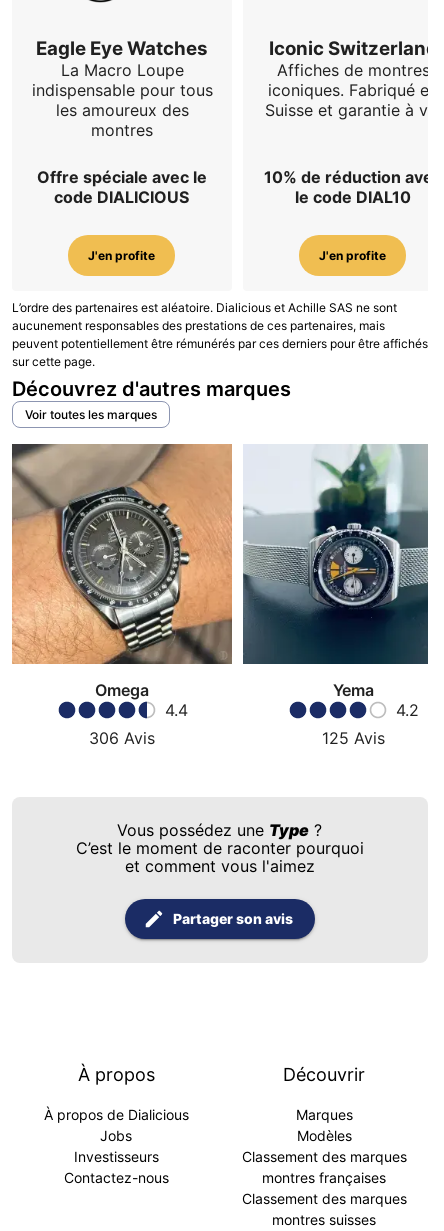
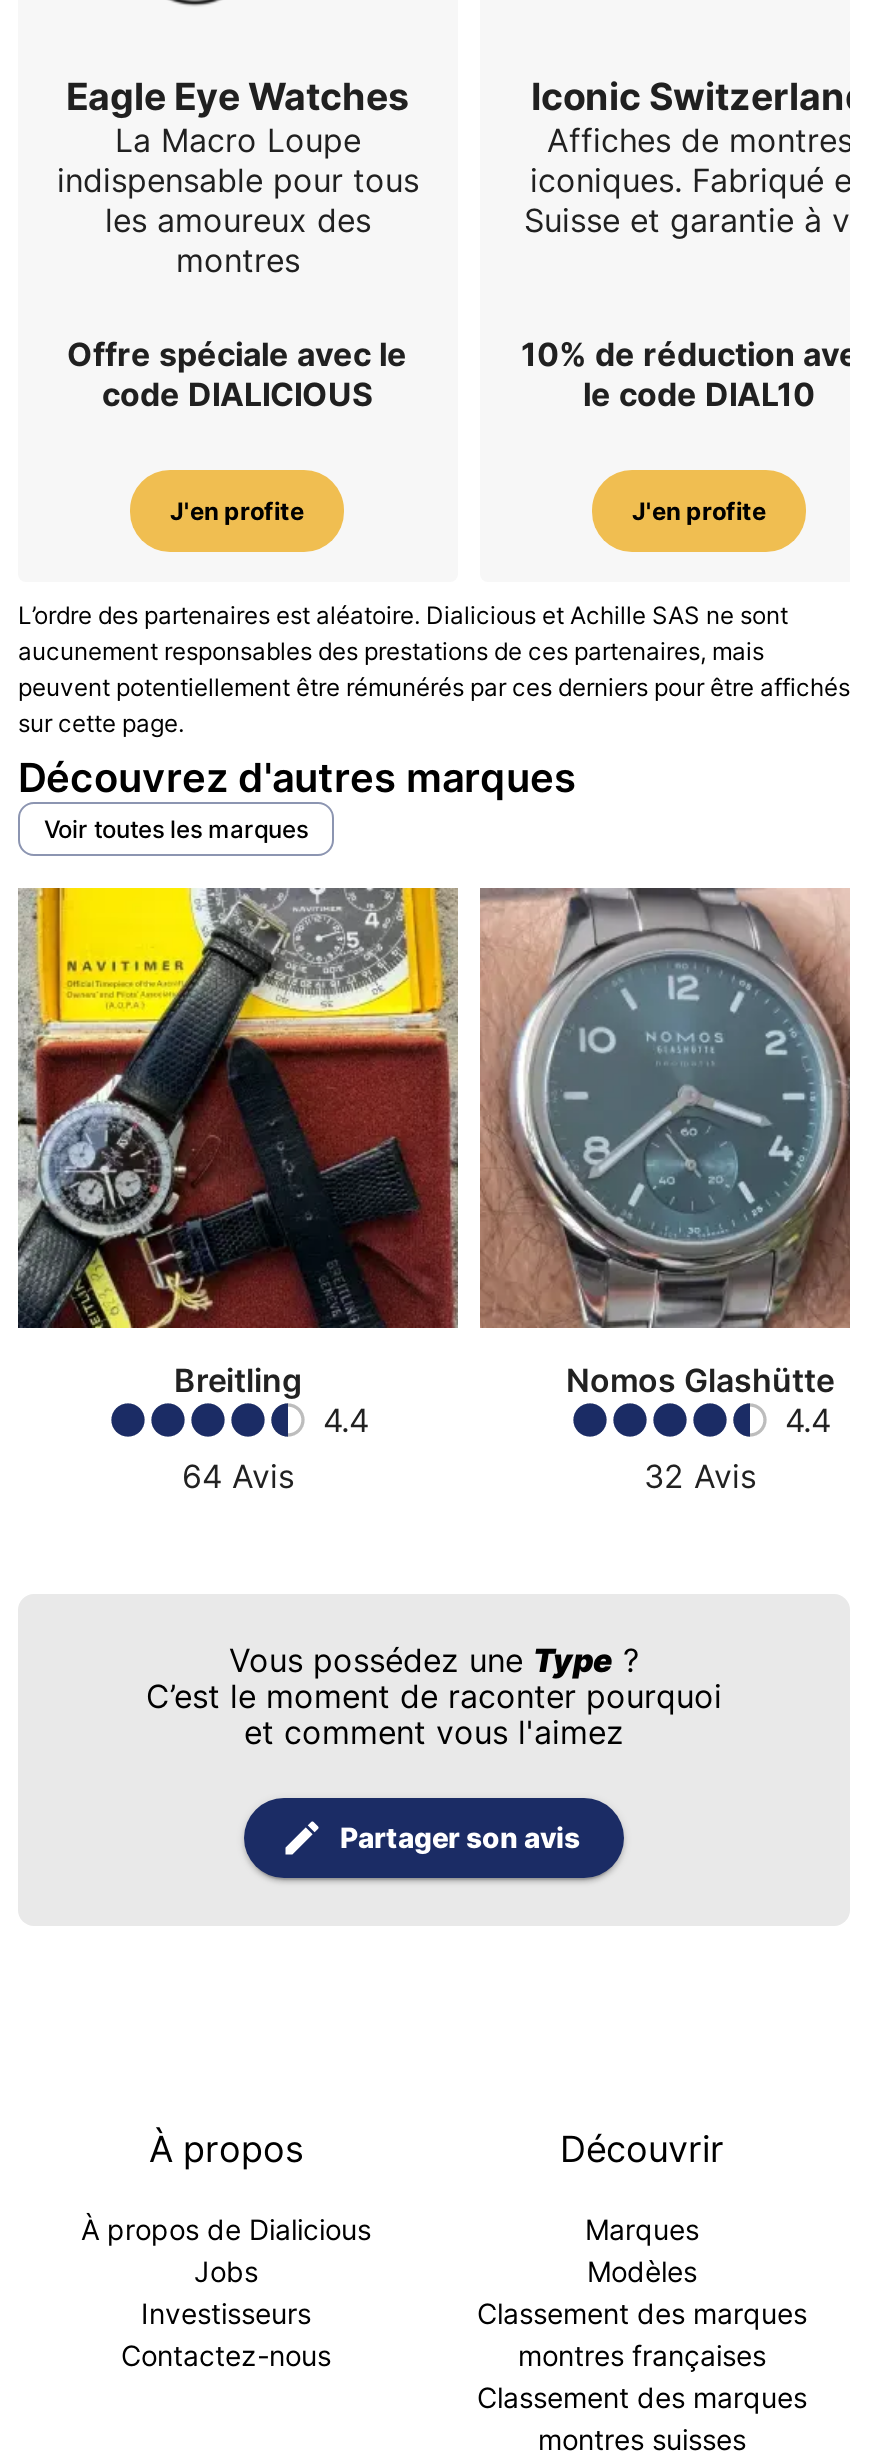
[11,443,233,700] [image] | Omega -> [16,886,460,1400] [image] | Breitling
[242,444,429,748] [image] | Yema | 4.2 | 125 Avis -> [478,886,852,1496] [image] | Nomos Glashütte | 4.4 | 32 Avis
[89,728,155,748] 306 Avis -> [182,1456,294,1496] 64 Avis

